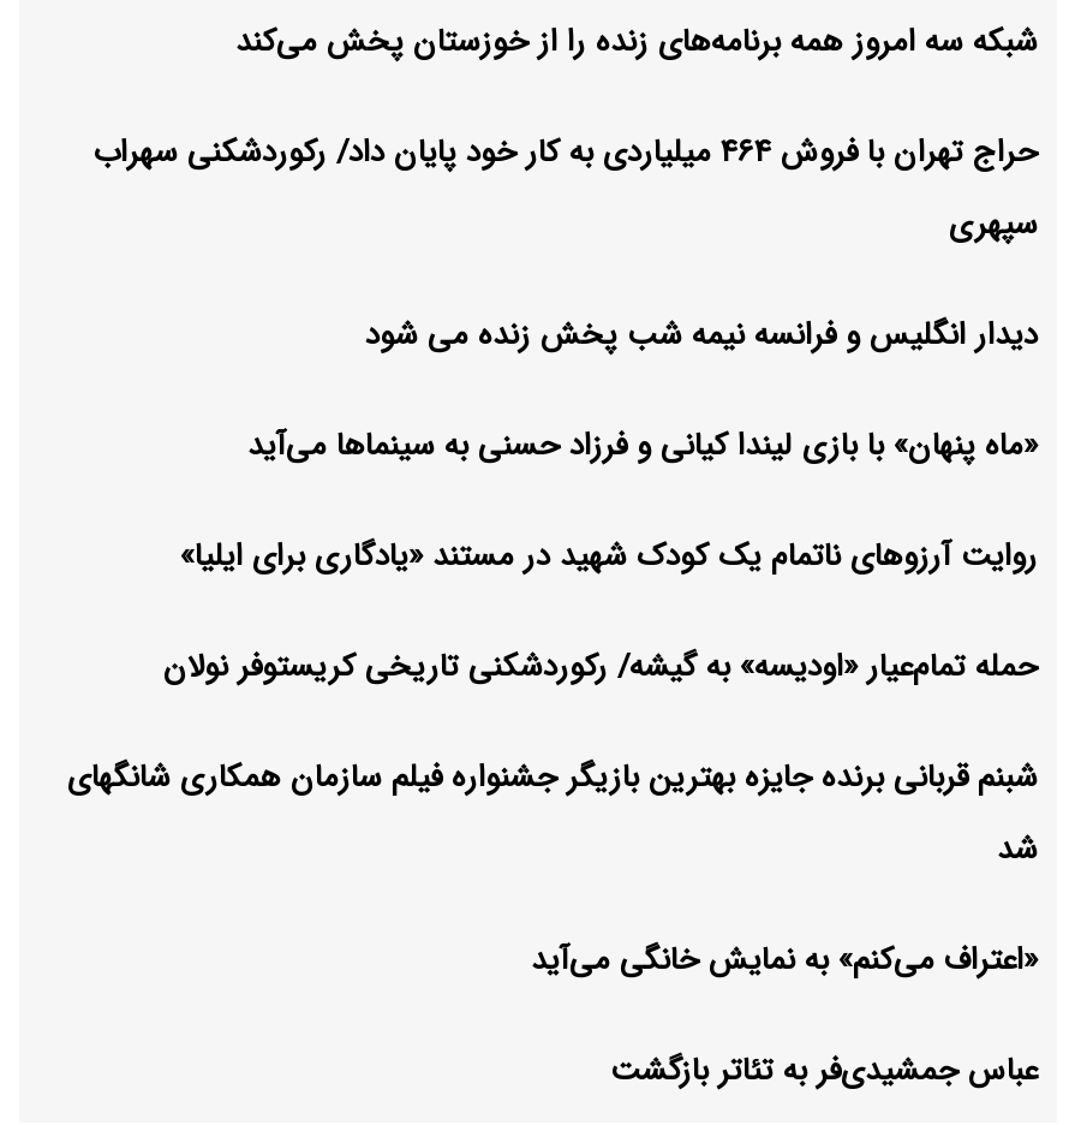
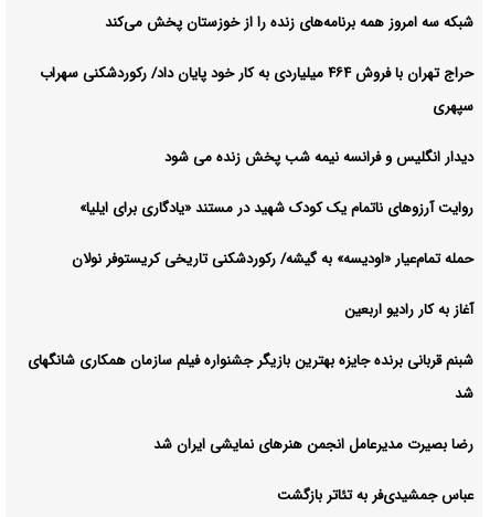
[247,420,1038,471] «ماه پنهان» با بازی لیندا کیانی و فرزاد حسنی به سینماها می‌آید -> none
moved [163,531,1038,692] -> [72,196,473,270]: روایت آرزوهای ناتمام یک کودک شهید در مستند «یادگاری برای ایلیا» | حمله تمام‌عیار «اودیسه» به گیشه/ رکوردشکنی تاریخی کریستوفر نولان
none -> [344,298,473,321] آغاز به کار رادیو اربعین
[531,935,1038,985] «اعتراف می‌کنم» به نمایش خانگی می‌آید -> [153,433,473,456] رضا بصیرت مدیرعامل انجمن هنرهای نمایشی ایران شد

